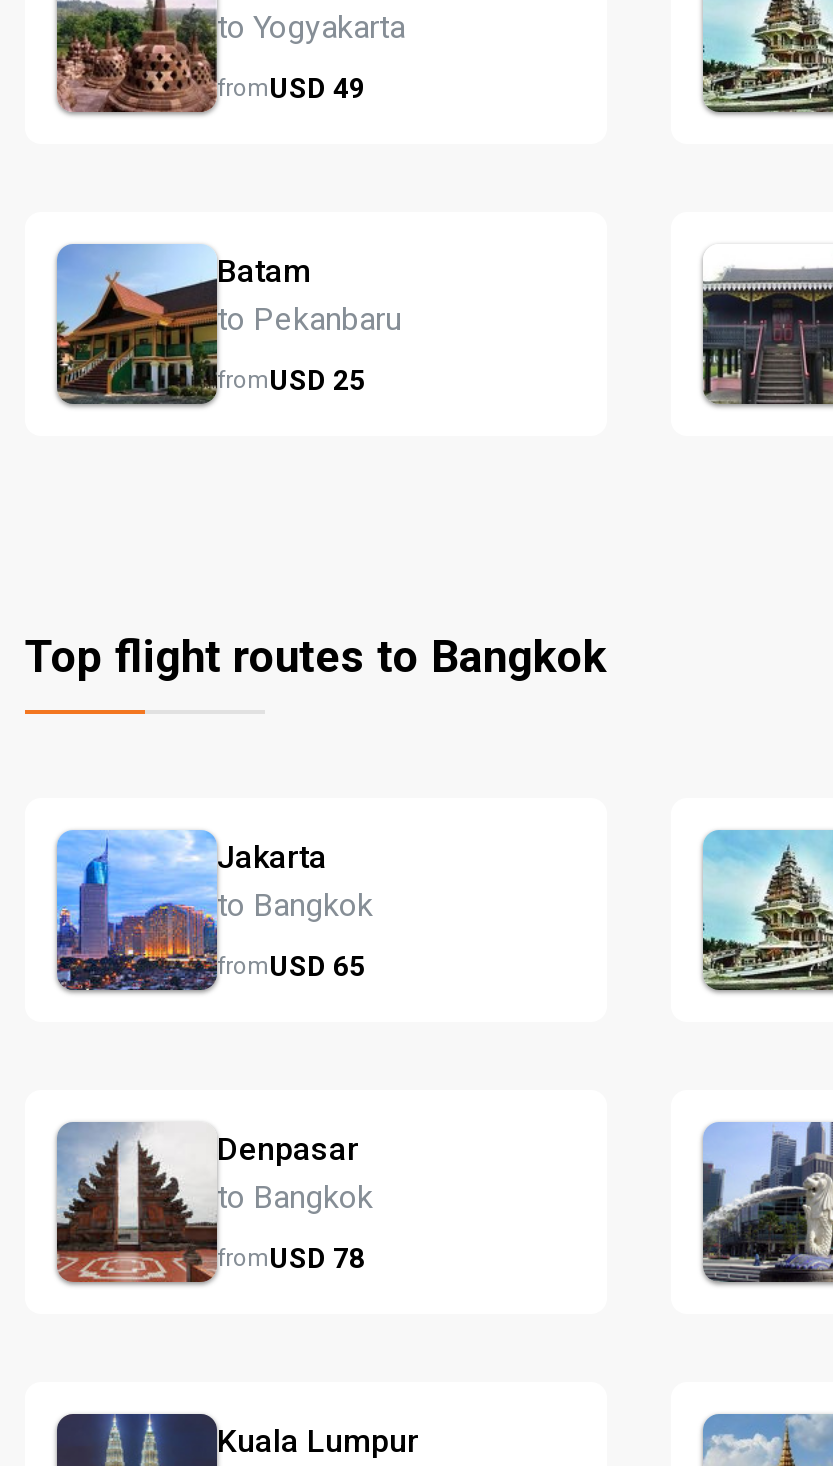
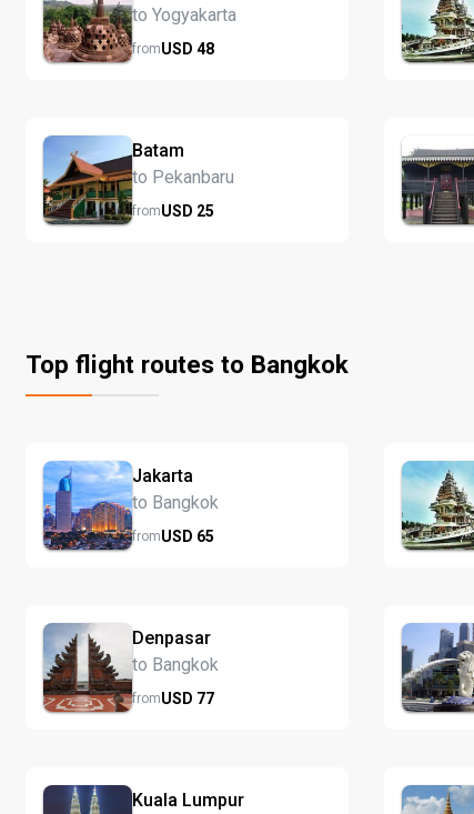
[217,71,365,103] fromUSD 49 -> [132,39,214,57] fromUSD 48
[217,1241,365,1273] fromUSD 78 -> [132,689,214,707] fromUSD 77

